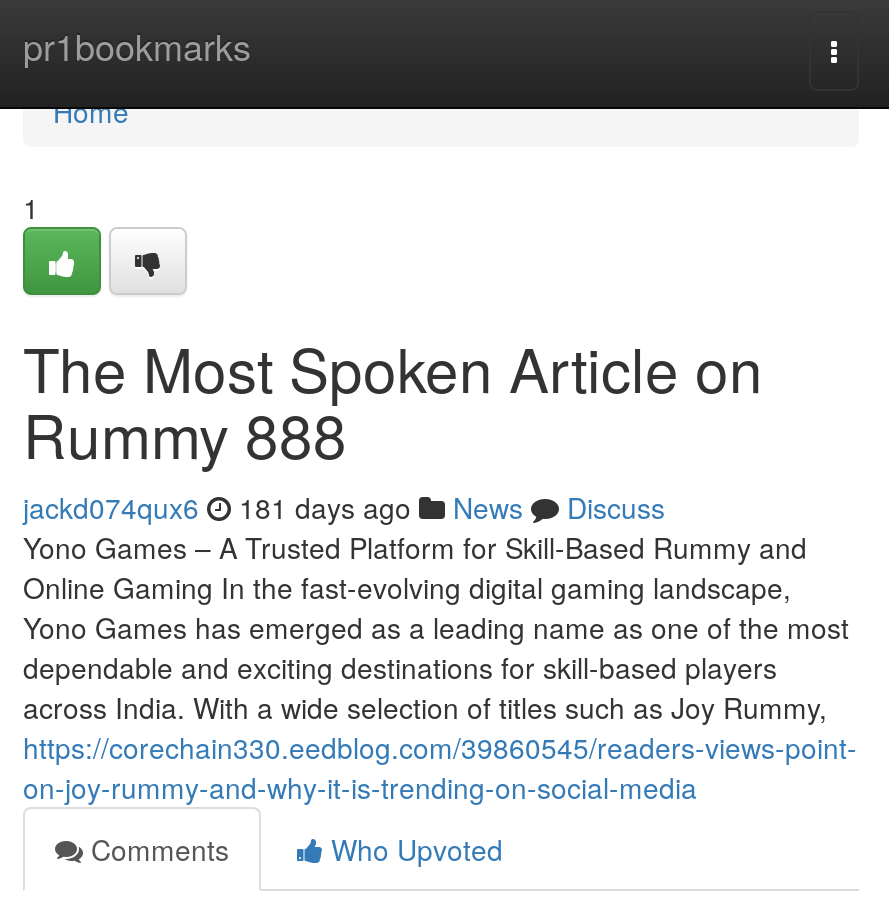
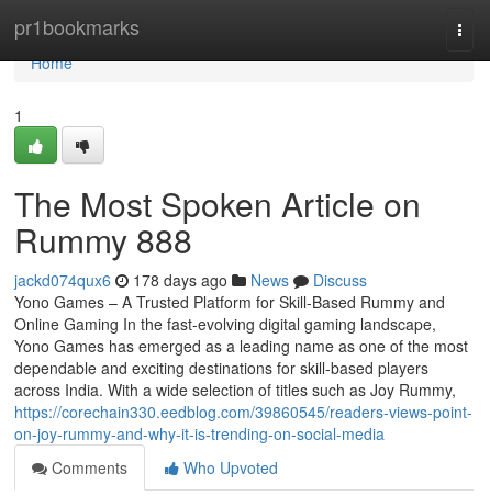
[23,487,665,527] jackd074qux6 181 days ago News Discuss -> [14,269,367,291] jackd074qux6 178 days ago News Discuss

